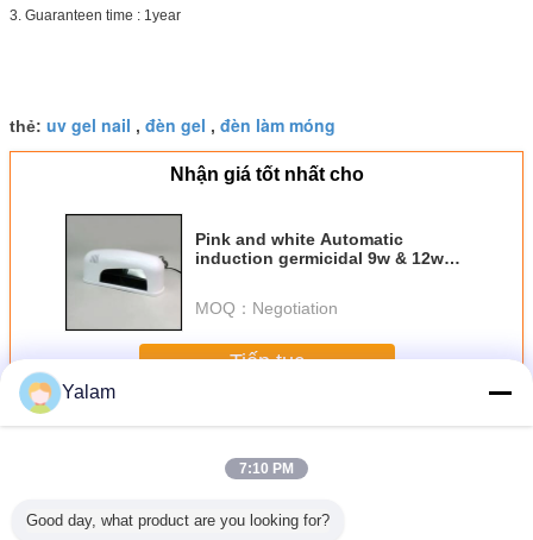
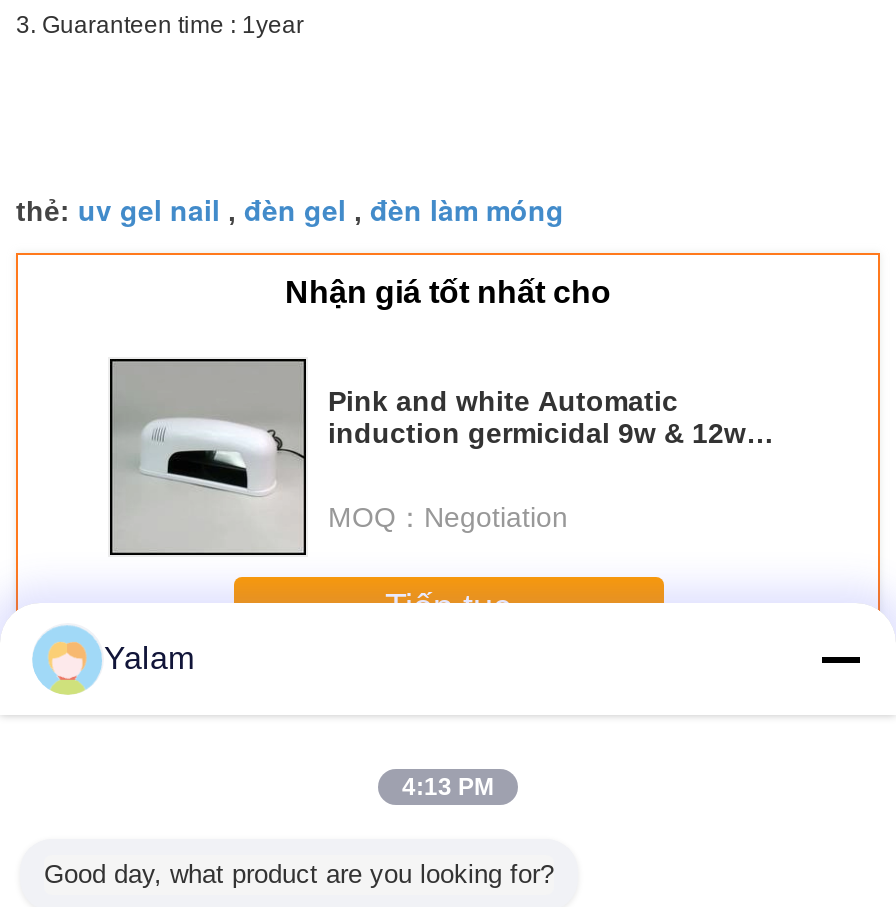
[239,460,294,477] 7:10 PM -> [402,773,494,801] 4:13 PM

